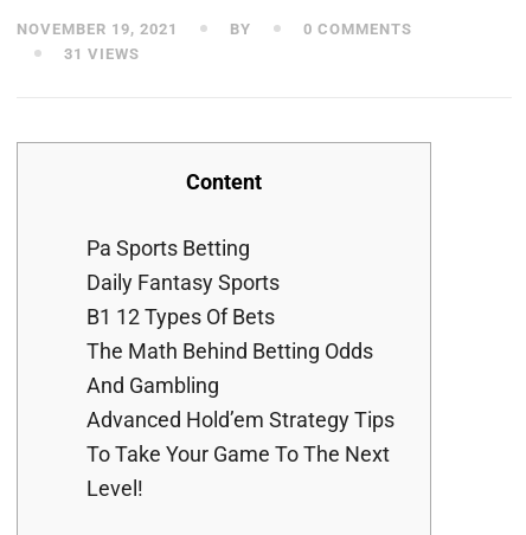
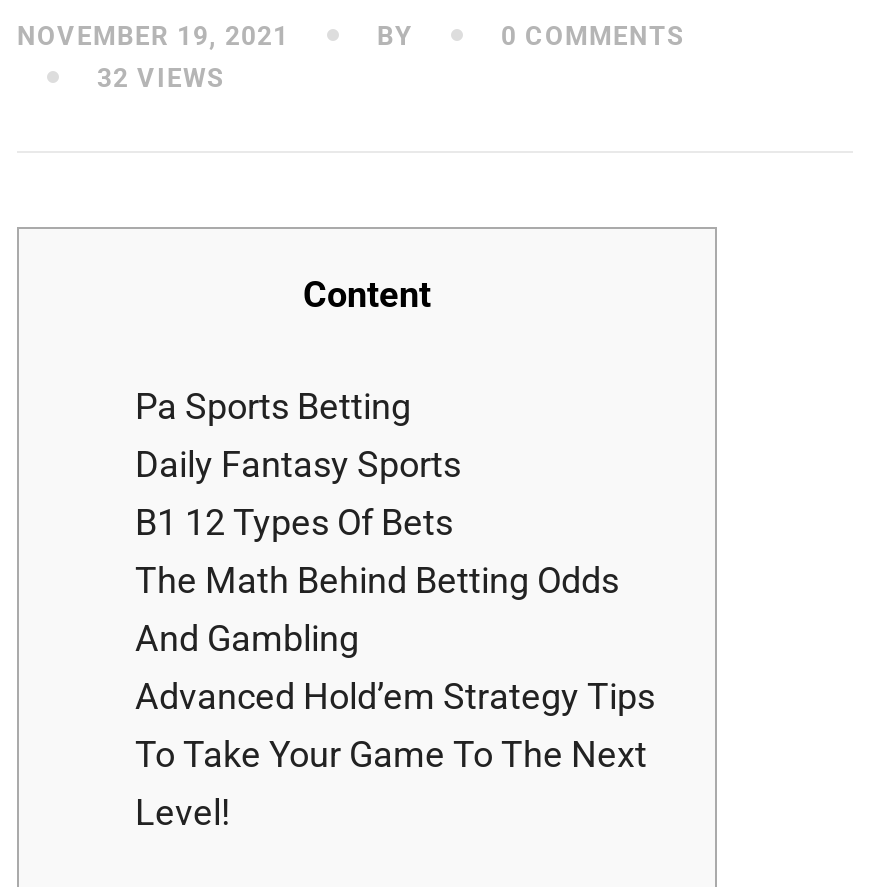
[59,45,140,63] 31 VIEWS -> [89,63,225,93] 32 VIEWS

